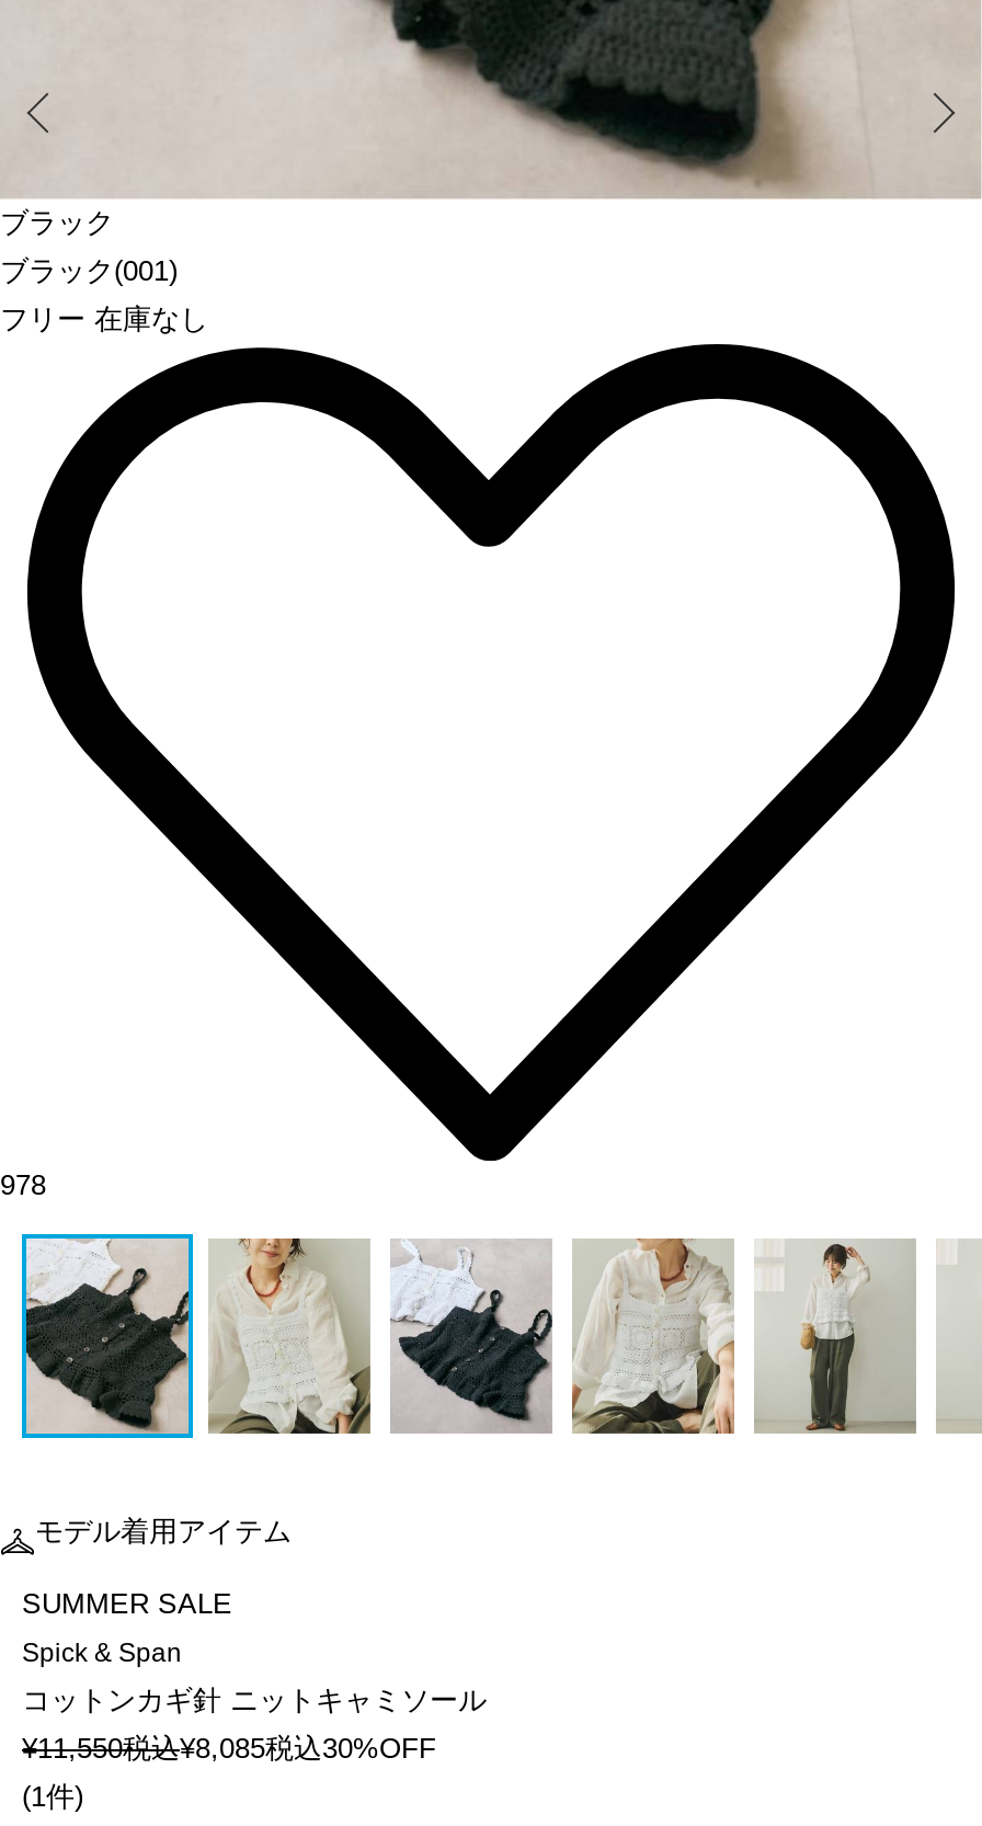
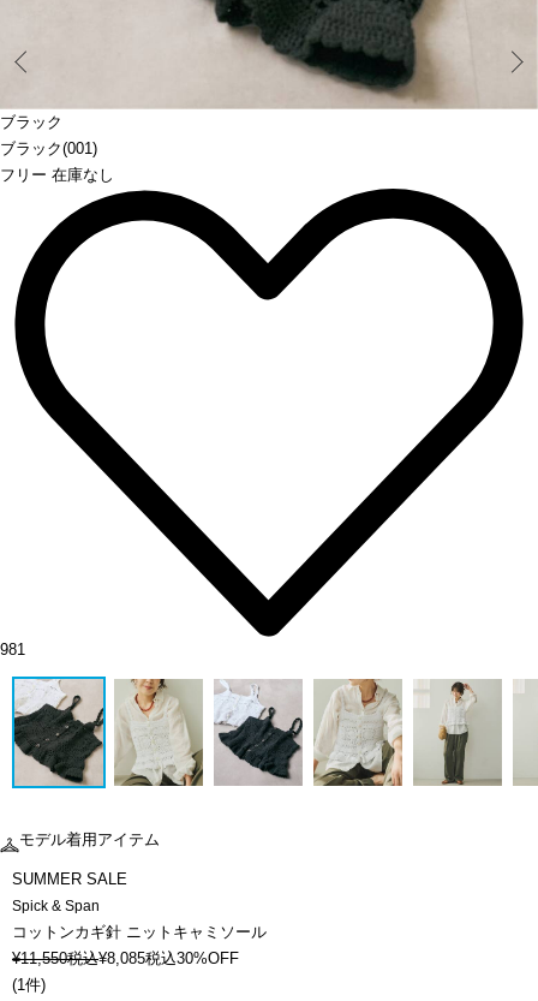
[0,1169,46,1202] 978 -> [0,641,25,659] 981

